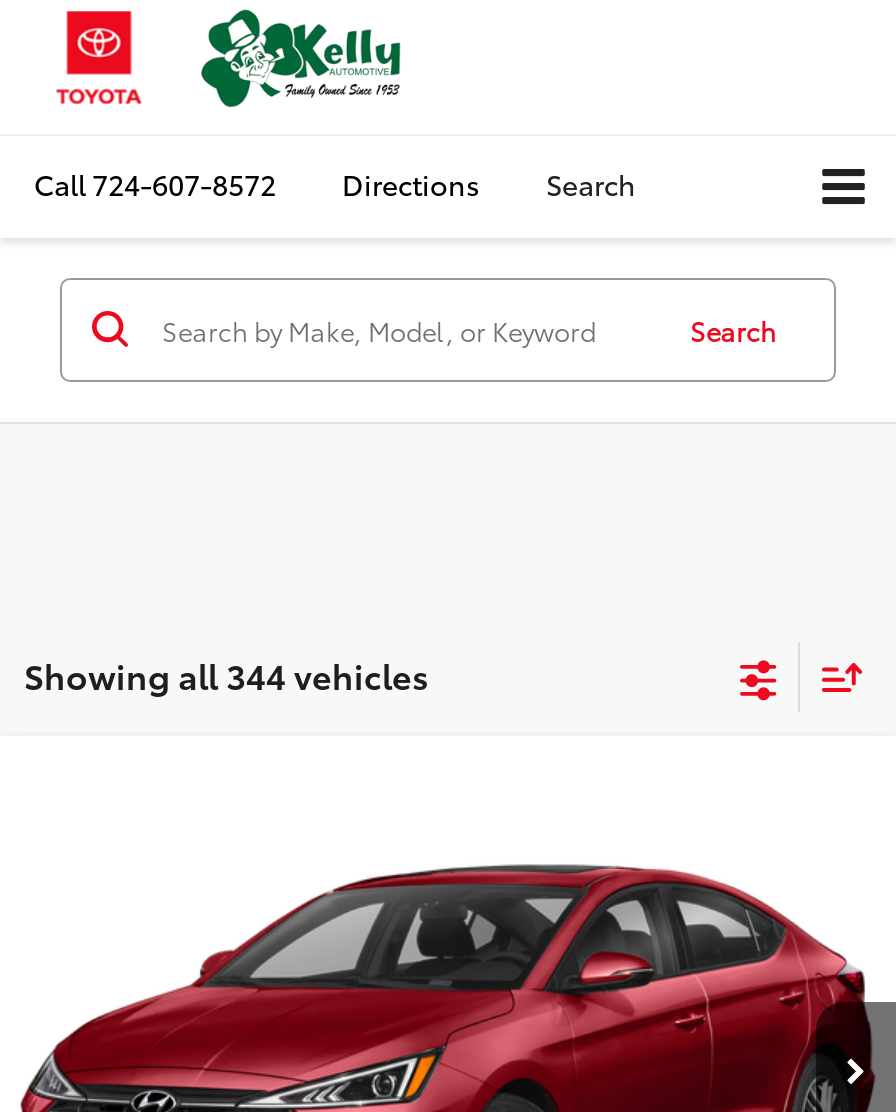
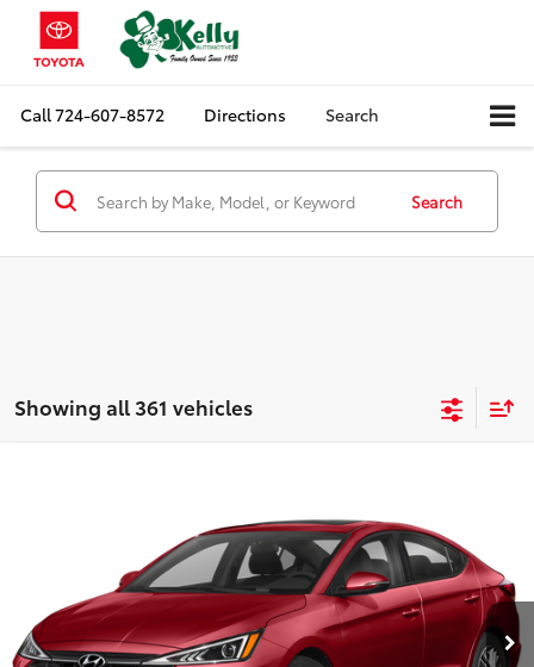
[24,650,428,698] Showing all 344 vehicles -> [14,392,253,421] Showing all 361 vehicles

